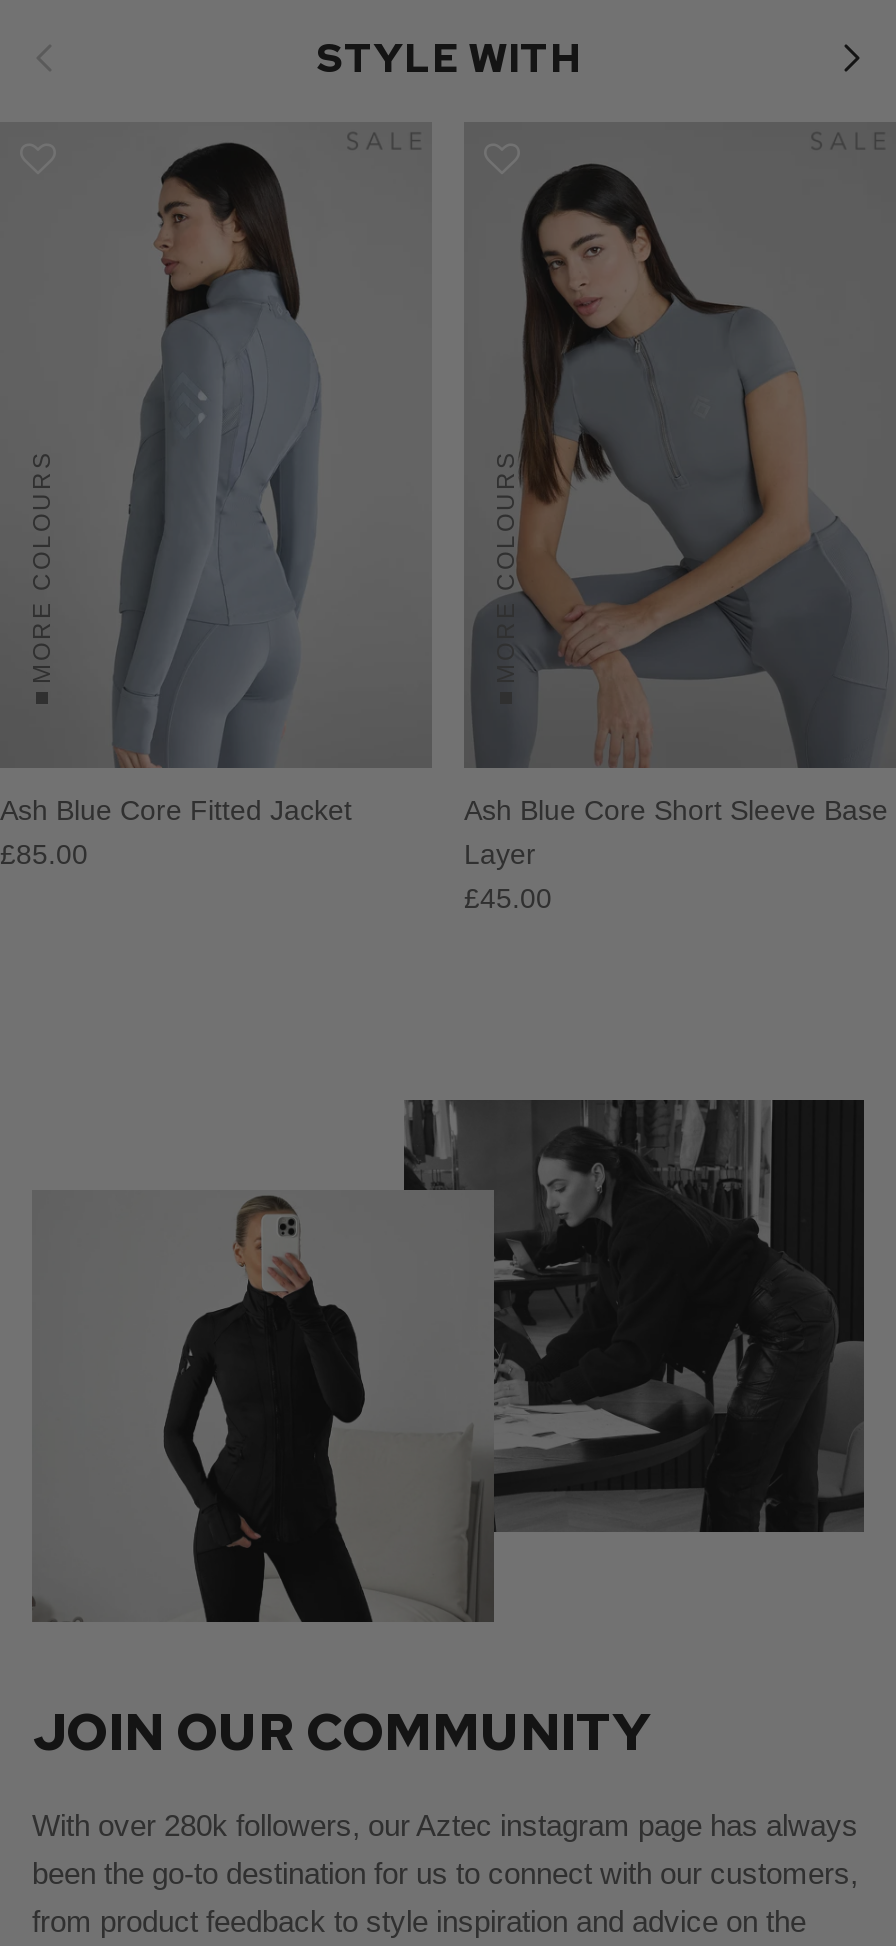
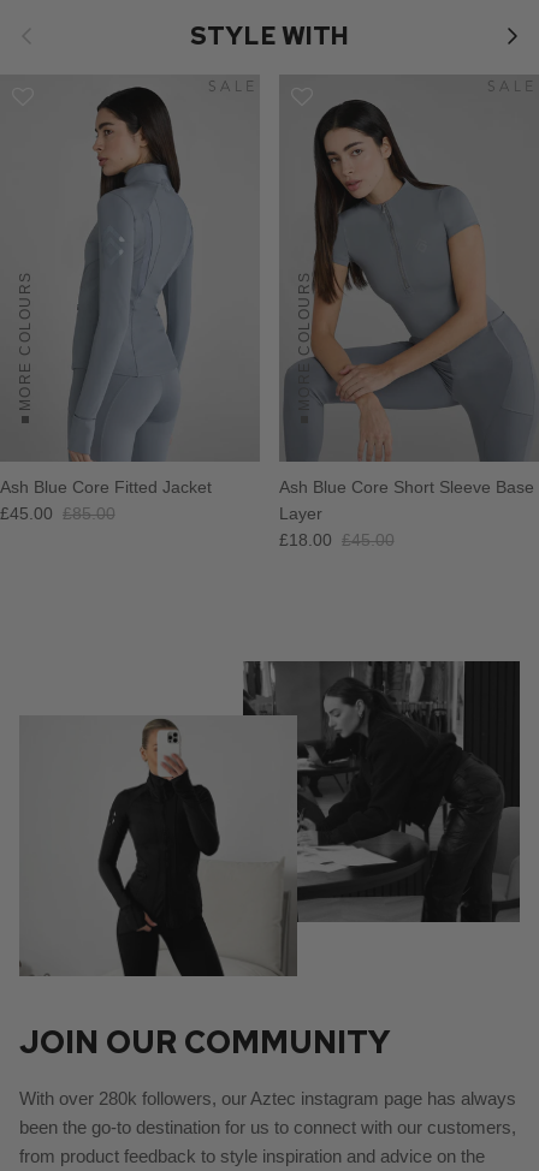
[0,837,88,869] £85.00 -> [0,504,115,523] £45.00 £85.00
[464,881,552,913] £45.00 -> [279,531,394,550] £18.00 £45.00

